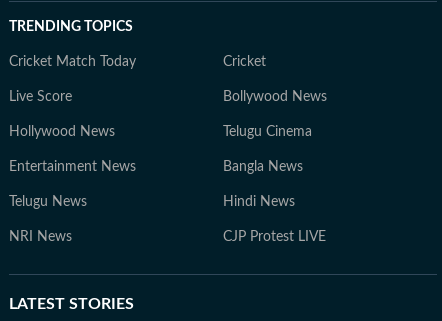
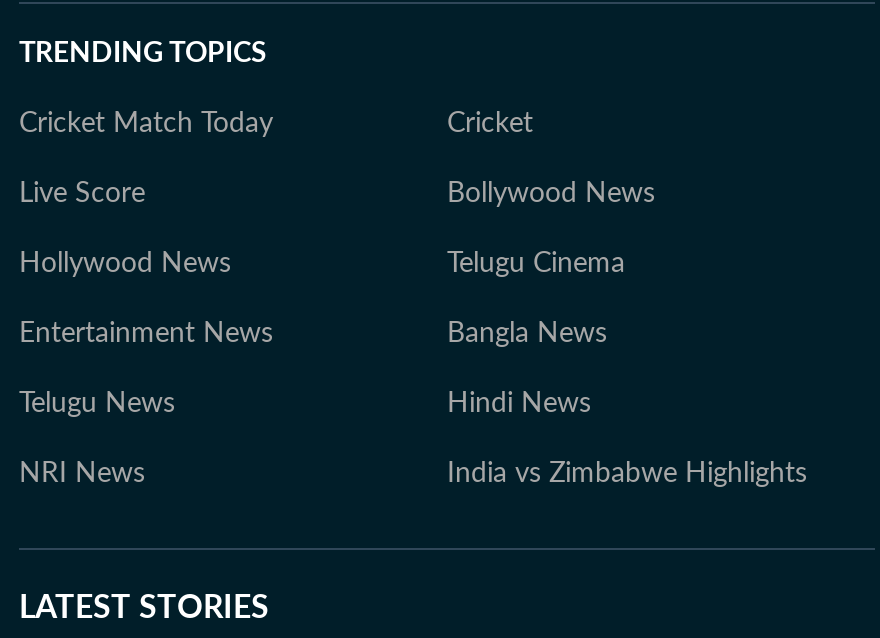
[223,230,326,244] CJP Protest LIVE -> [447,460,807,488] India vs Zimbabwe Highlights

